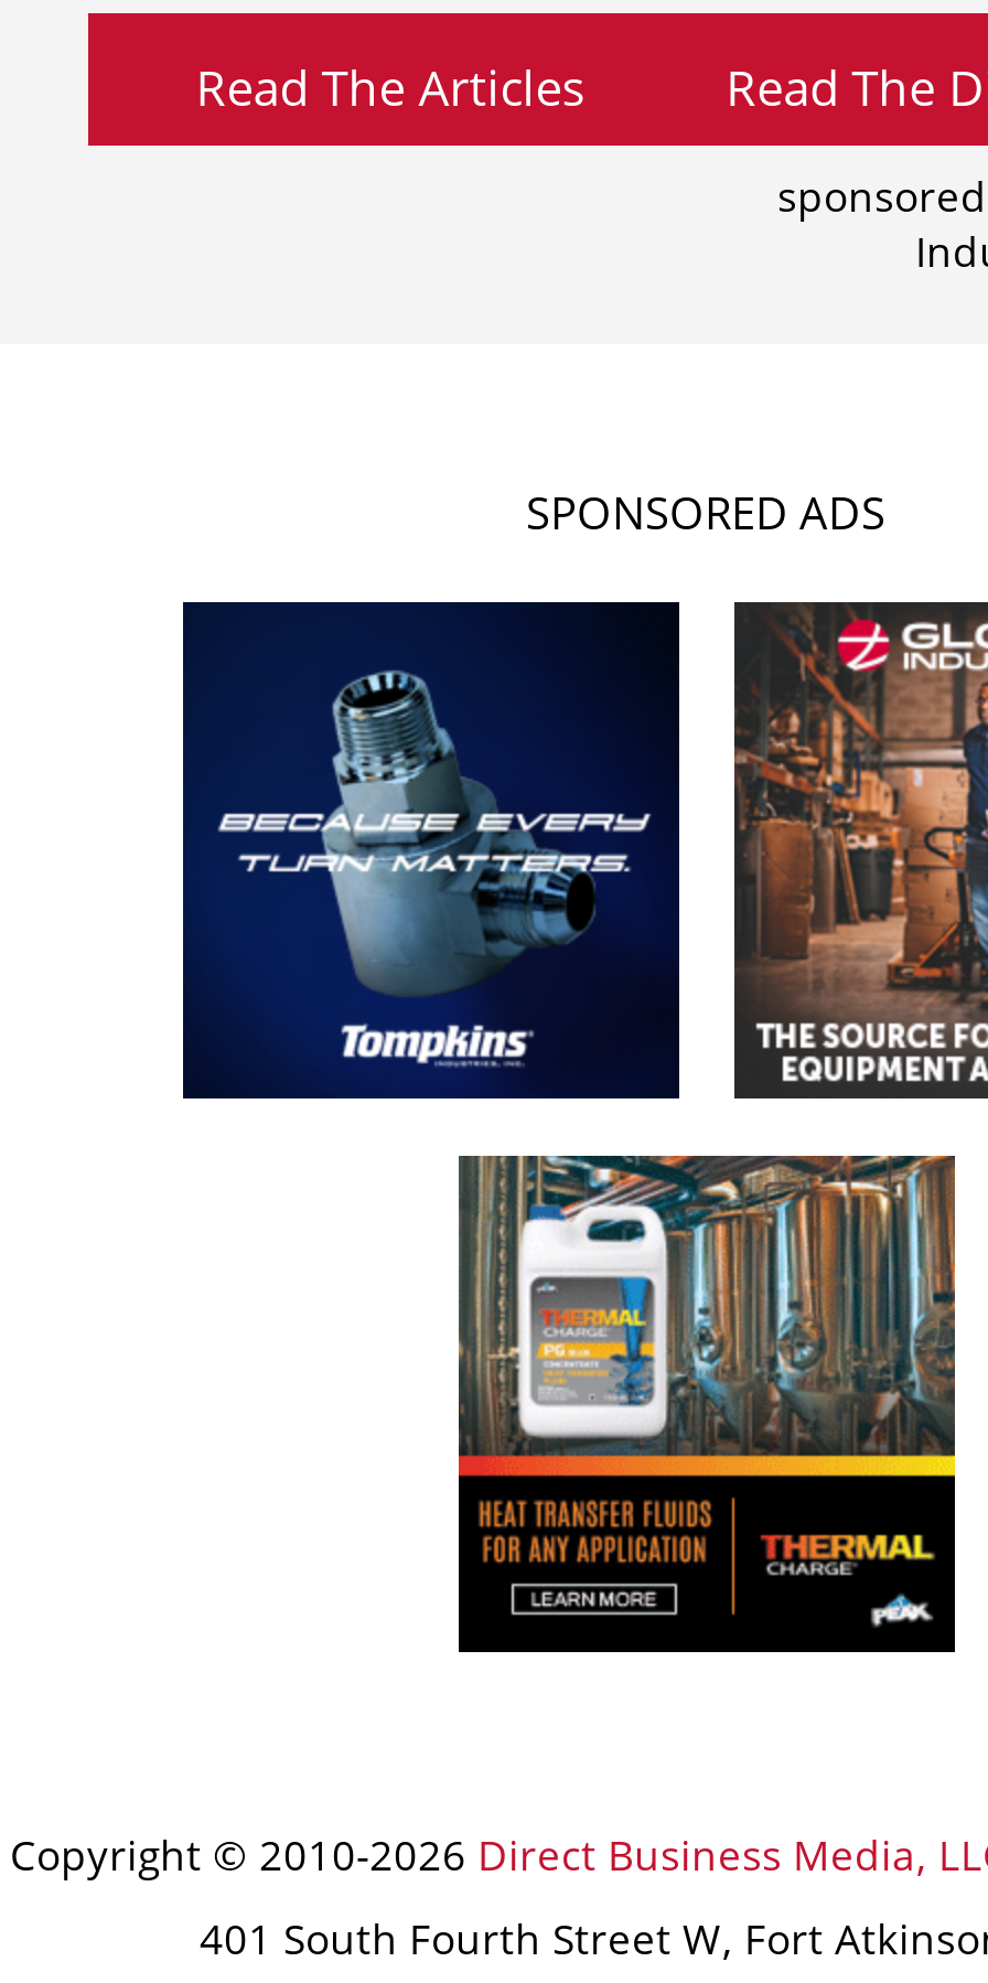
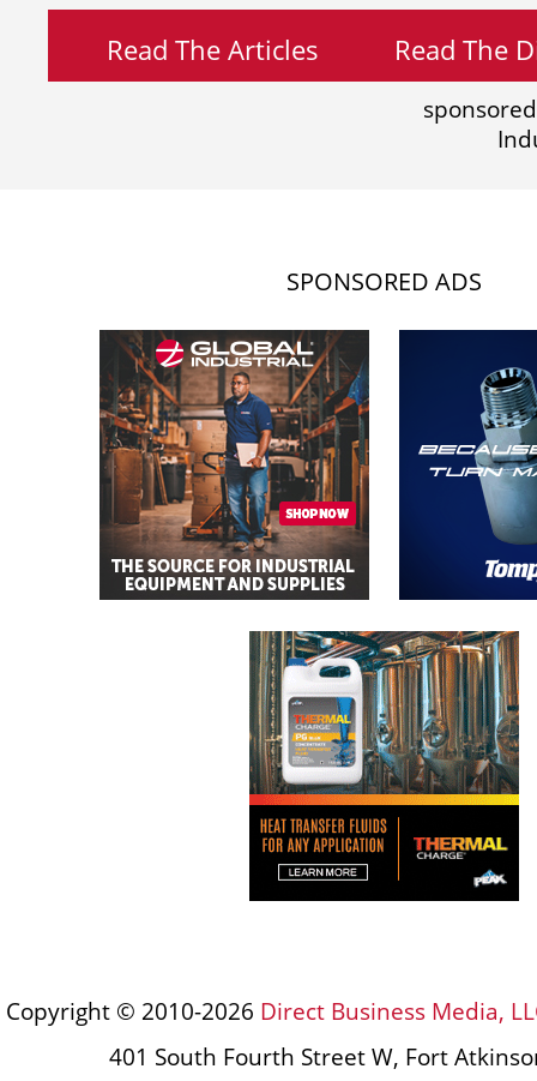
[181,602,681,1098] [image] -> [98,330,370,600] [image]
[732,602,981,1096] [image] -> [398,330,533,599] [image]

